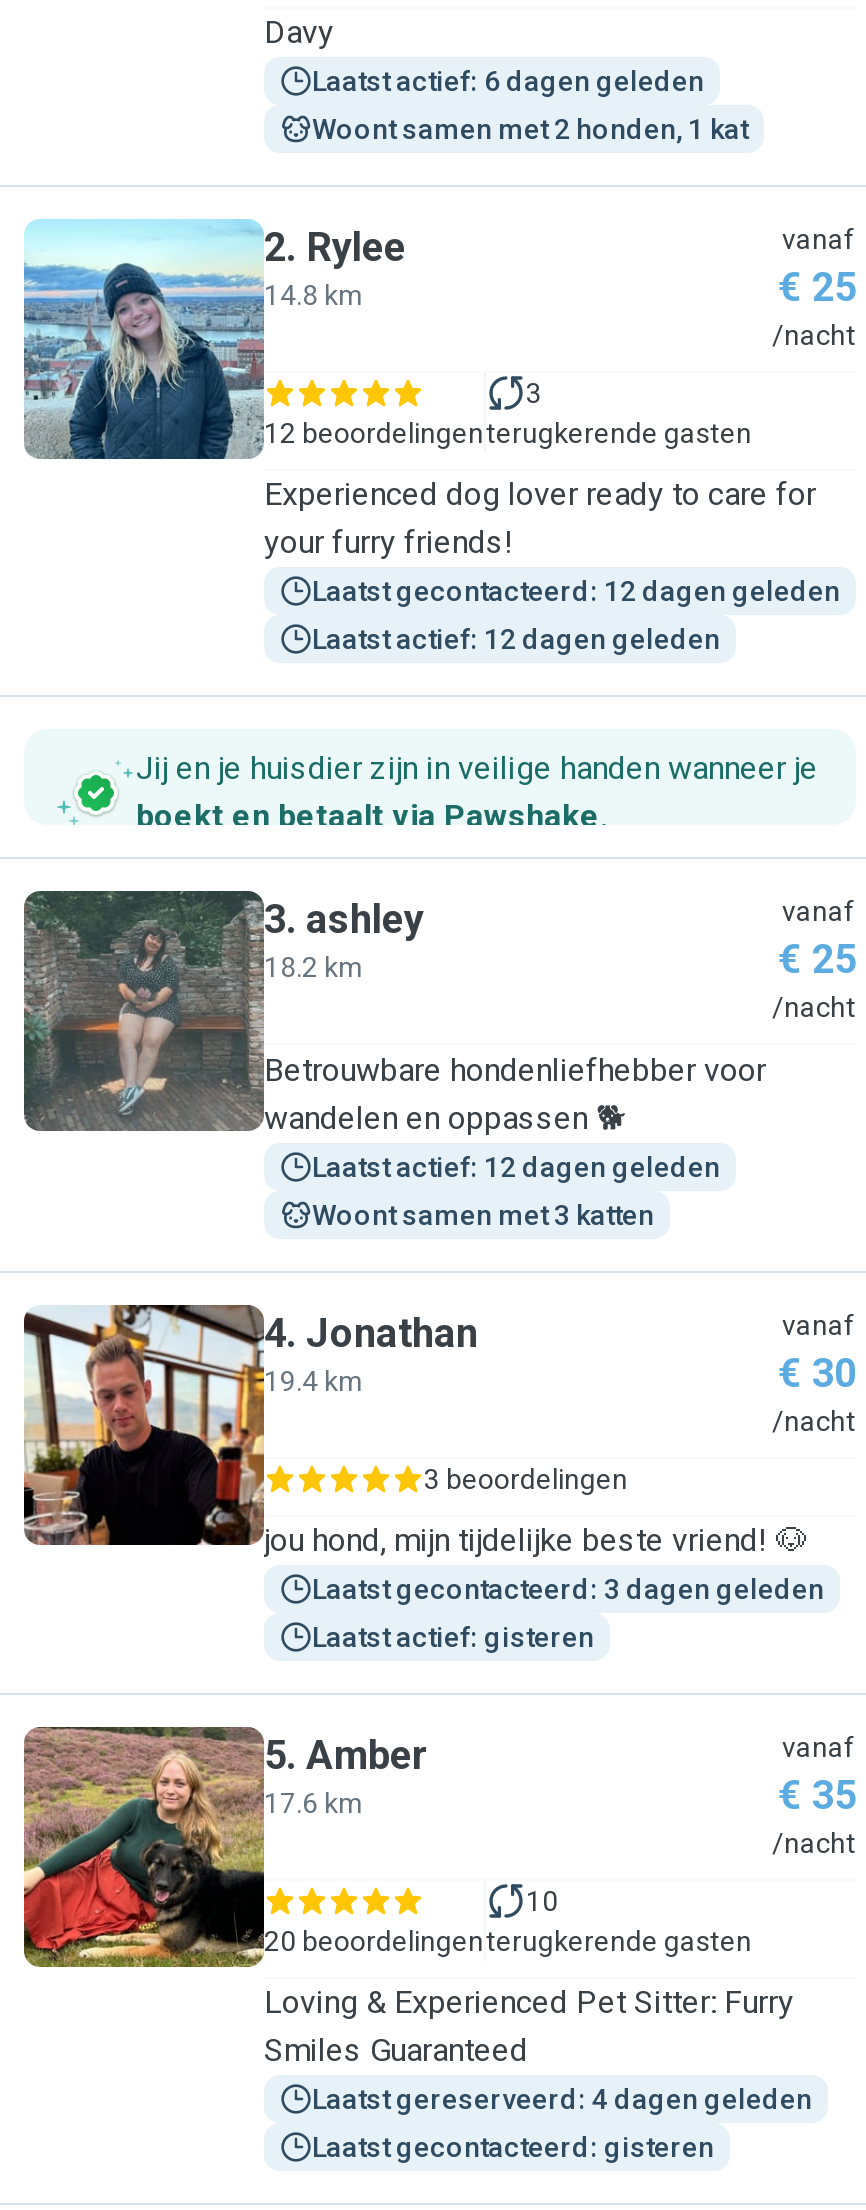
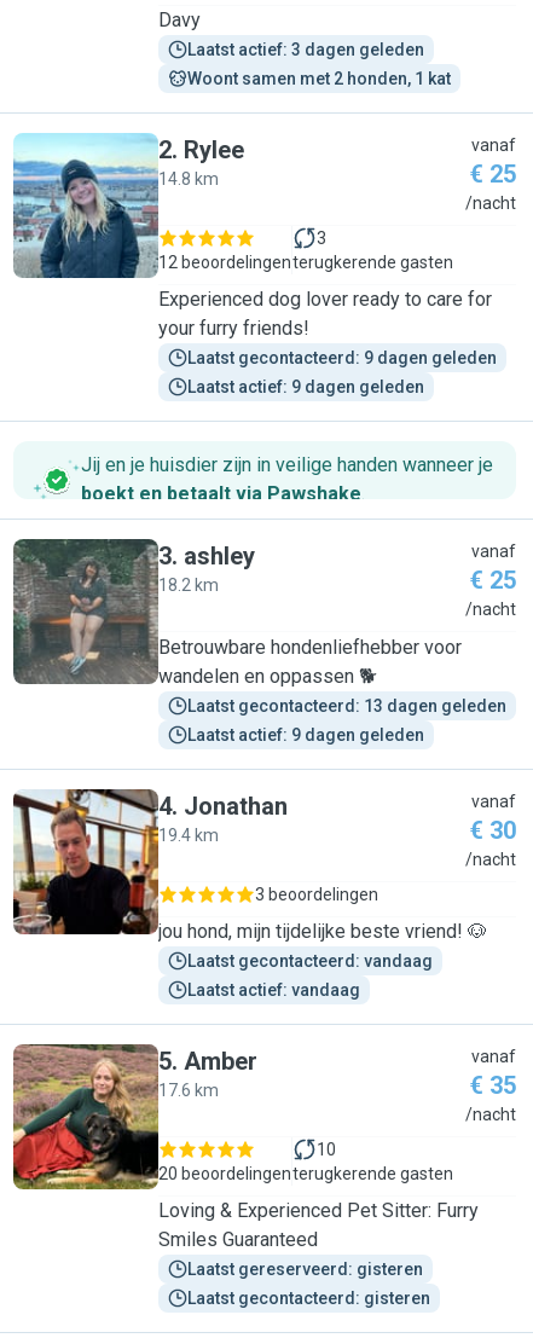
[312,65,704,97] Laatst actief: 6 dagen geleden -> [187,40,424,59] Laatst actief: 3 dagen geleden
[312,575,840,607] Laatst gecontacteerd: 12 dagen geleden -> [187,348,497,367] Laatst gecontacteerd: 9 dagen geleden
[312,623,720,655] Laatst actief: 12 dagen geleden -> [187,377,424,396] Laatst actief: 9 dagen geleden
[312,1151,720,1183] Laatst actief: 12 dagen geleden -> [187,696,506,716] Laatst gecontacteerd: 13 dagen geleden
[312,1199,654,1231] Woont samen met 3 katten -> [187,725,424,745] Laatst actief: 9 dagen geleden
[312,1573,824,1605] Laatst gecontacteerd: 3 dagen geleden -> [187,951,433,971] Laatst gecontacteerd: vandaag
[312,1621,594,1653] Laatst actief: gisteren -> [187,980,360,1000] Laatst actief: vandaag
[312,2083,812,2115] Laatst gereserveerd: 4 dagen geleden -> [187,1259,423,1279] Laatst gereserveerd: gisteren

